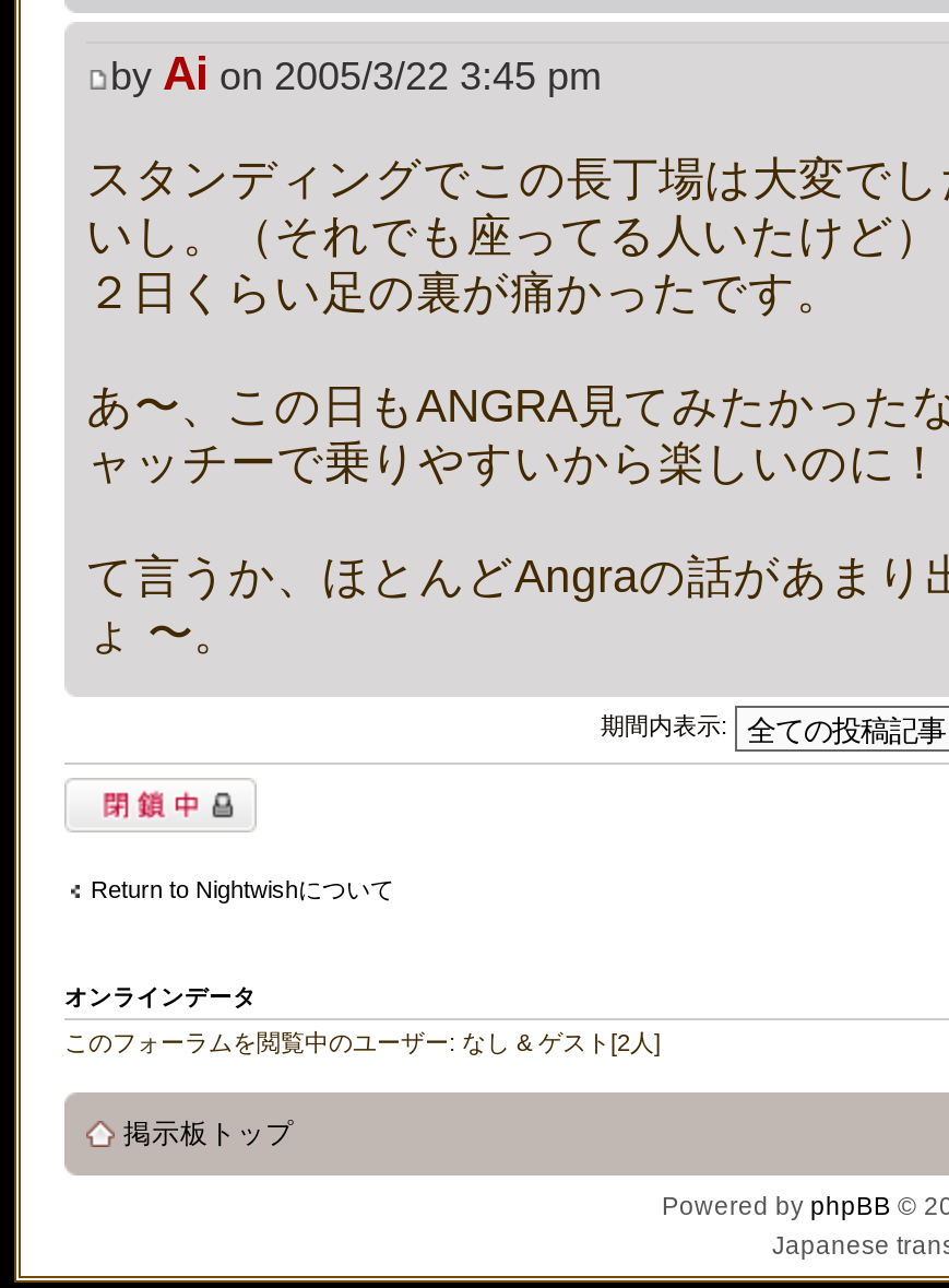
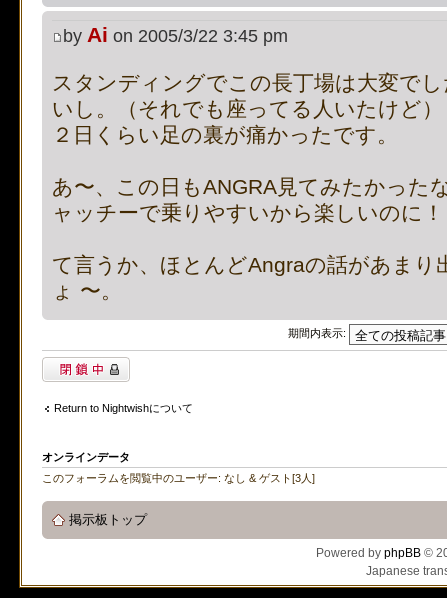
[64,1029,661,1055] このフォーラムを閲覧中のユーザー: なし & ゲスト[2人] -> [42,472,315,484] このフォーラムを閲覧中のユーザー: なし & ゲスト[3人]

